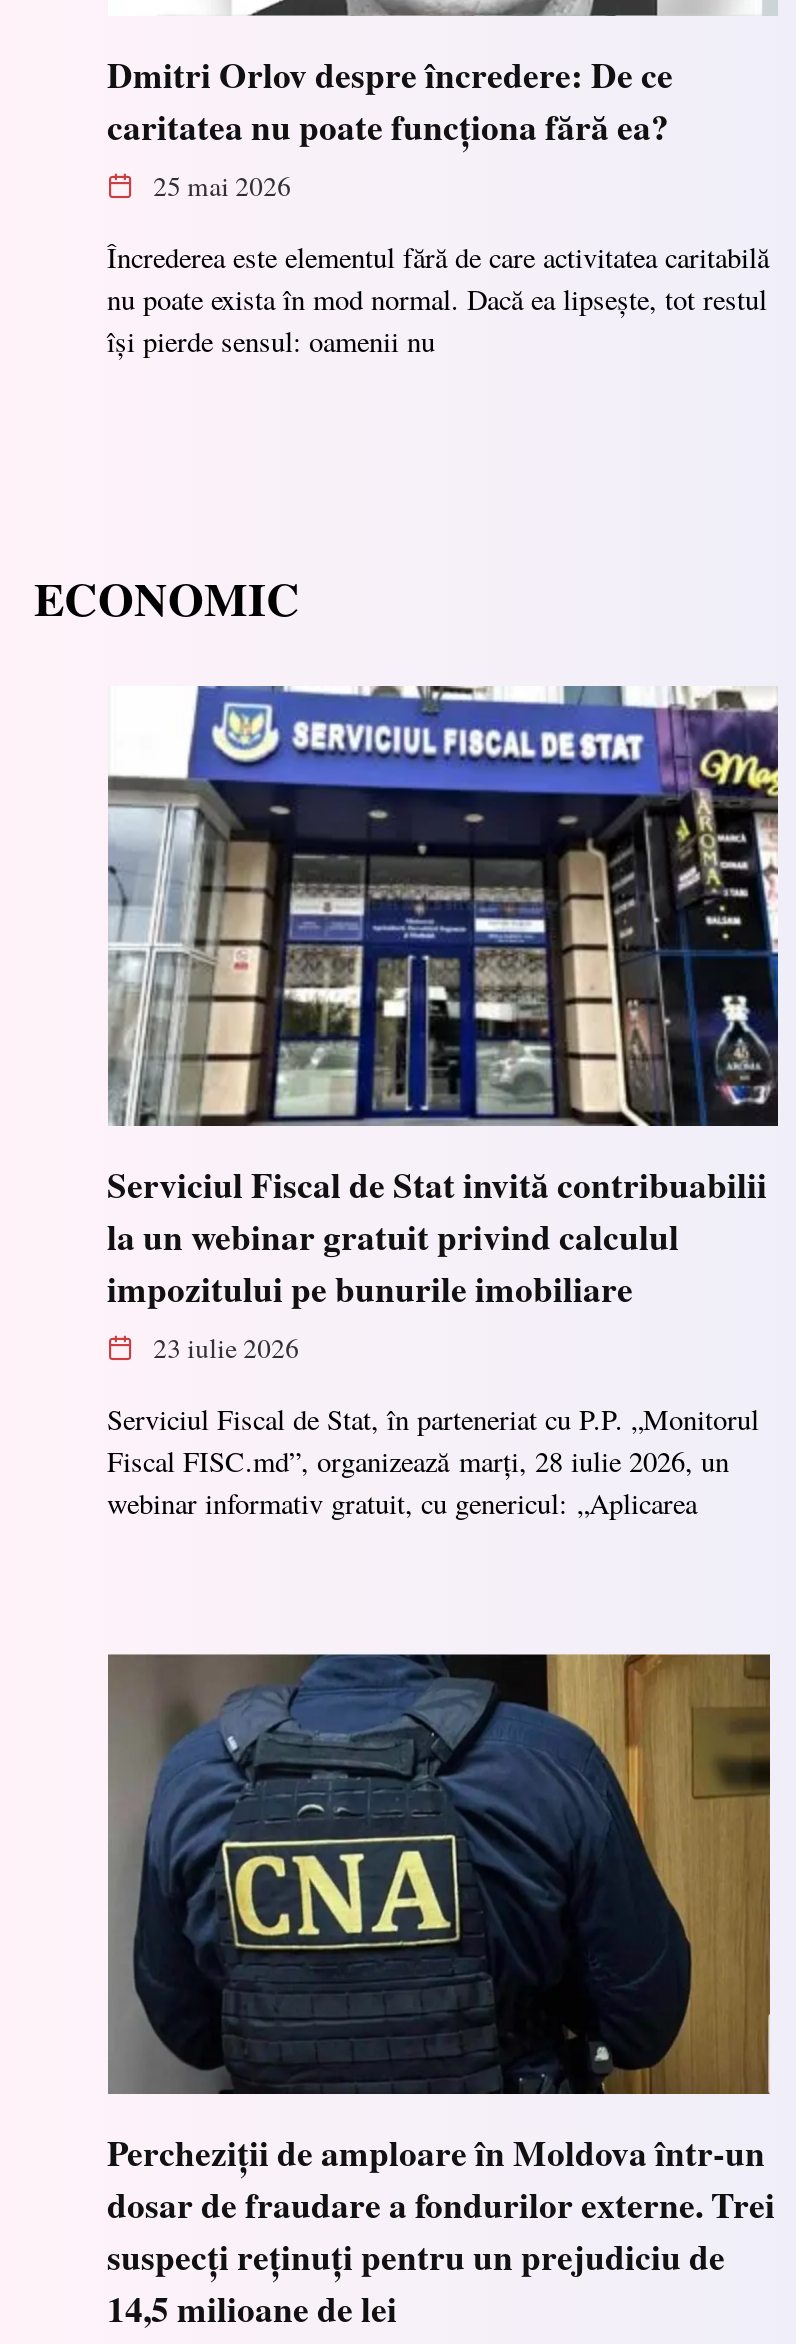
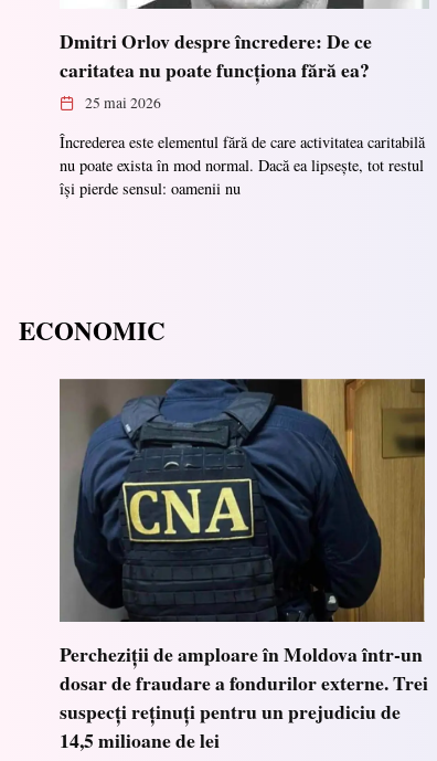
[107,686,780,1522] [image] | Serviciul Fiscal de Stat invită contribuabilii | la un webinar gratuit privind calculul | impozitului pe bunurile imobiliare | 23 iulie 2026 | Serviciul Fiscal de Stat, în parteneriat cu P.P. „Monitorul | Fiscal FISC.md”, organizează marți, 28 iulie 2026, un | webinar informativ gratuit, cu genericul: „Aplicarea -> none

